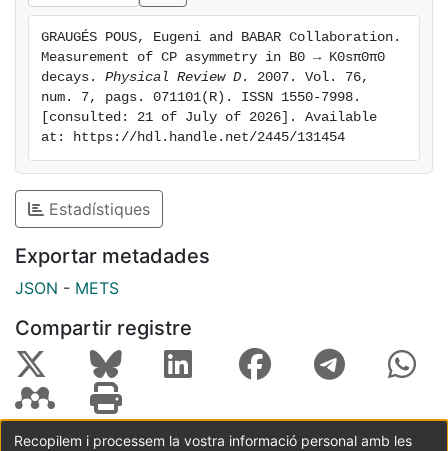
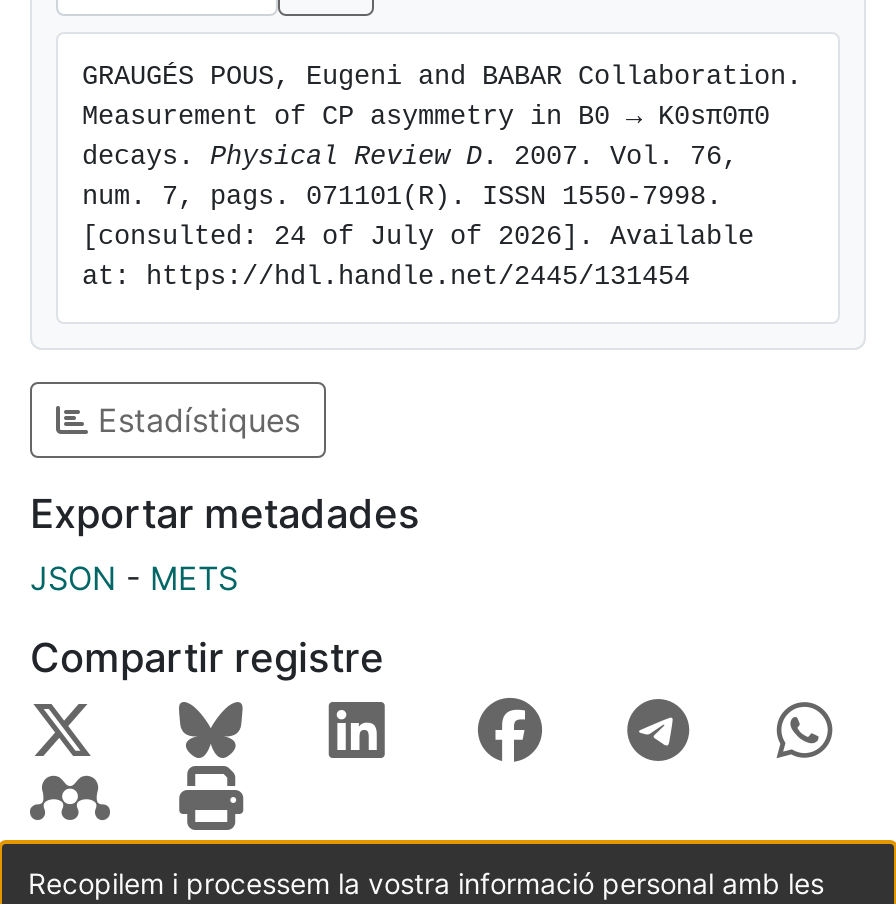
[41,110,377,125] [consulted: 21 of July of 2026]. Available -> [82,223,754,253] [consulted: 24 of July of 2026]. Available

